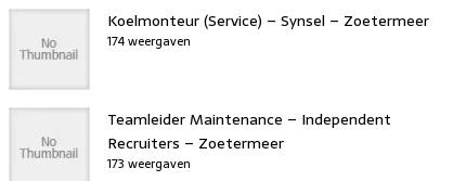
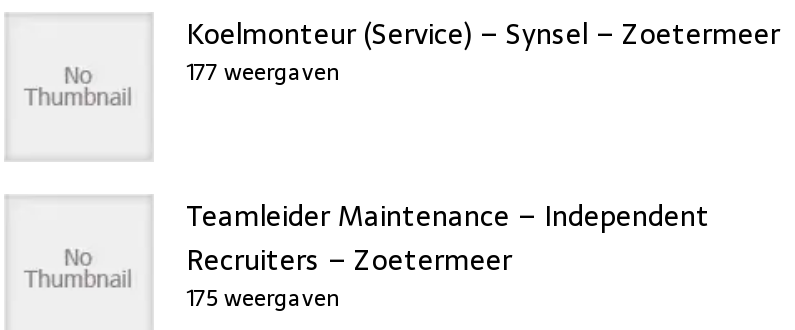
[107,31,191,51] 174 weergaven -> [186,54,340,90] 177 weergaven
[107,154,191,173] 173 weergaven -> [186,280,340,316] 175 weergaven

